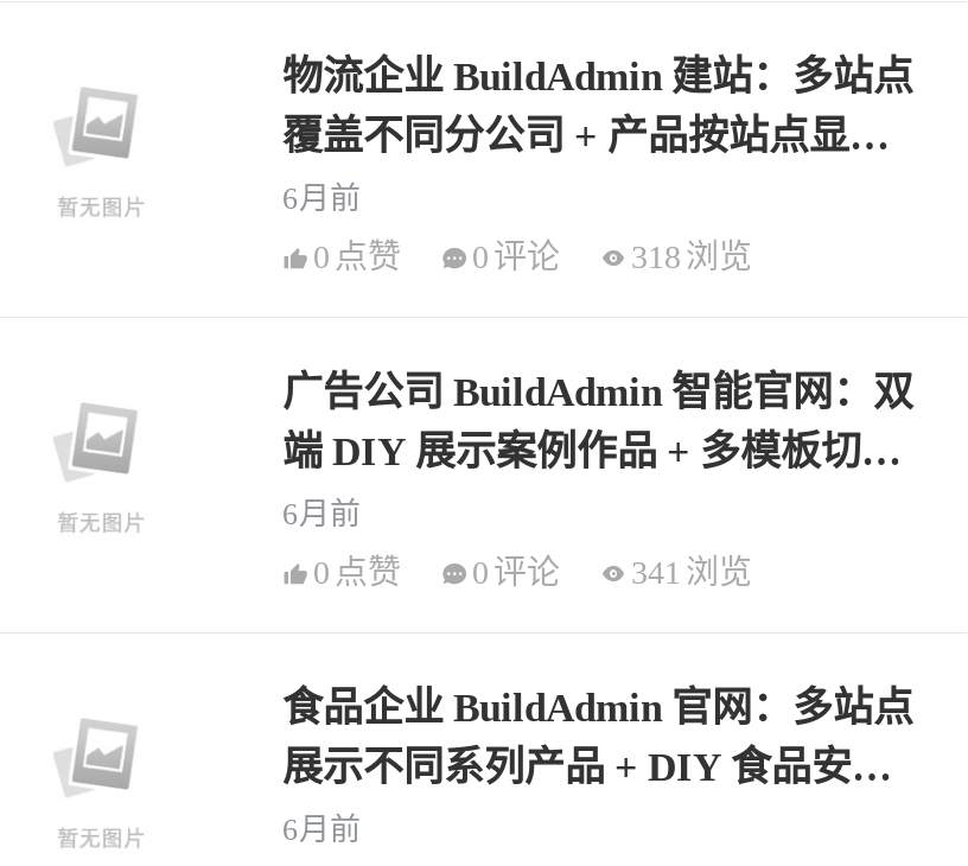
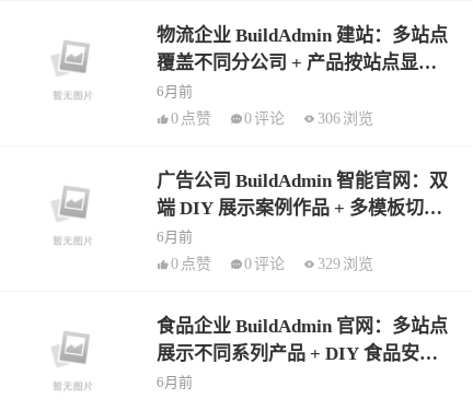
[313,240,752,275] 0 点赞 0 评论 318 浏览 -> [171,110,373,127] 0 点赞 0 评论 306 浏览
[313,555,752,591] 0 点赞 0 评论 341 浏览 -> [171,256,373,272] 0 点赞 0 评论 329 浏览

